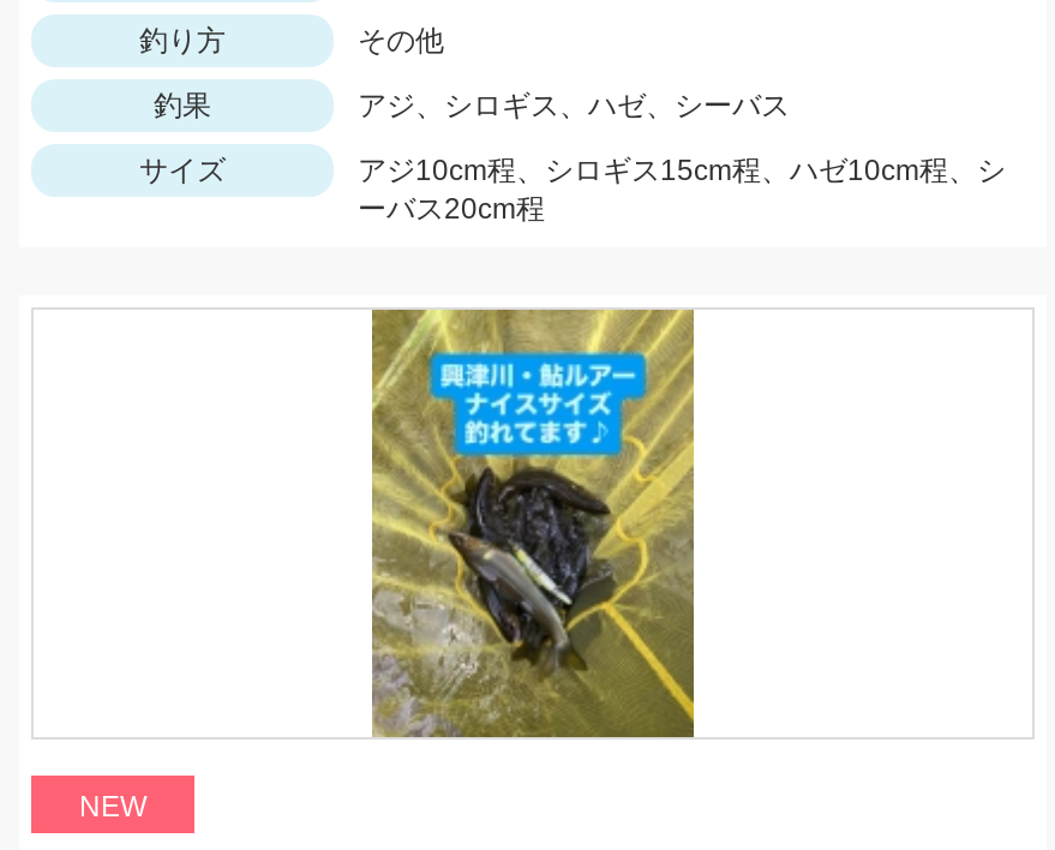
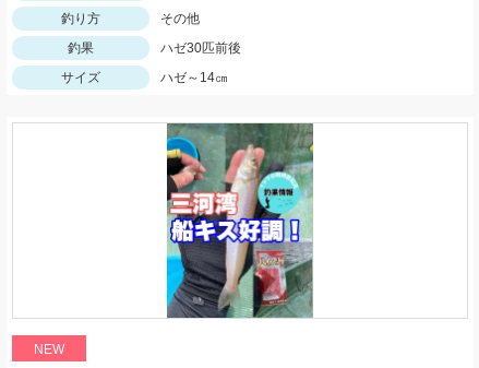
[358,89,790,122] アジ、シロギス、ハゼ、シーバス -> [160,40,241,56] ハゼ30匹前後
[358,154,1006,226] アジ10cm程、シロギス15cm程、ハゼ10cm程、シ | ーバス20cm程 -> [160,70,228,85] ハゼ～14㎝
[370,307,696,740] [image] -> [166,122,314,319] [image]

